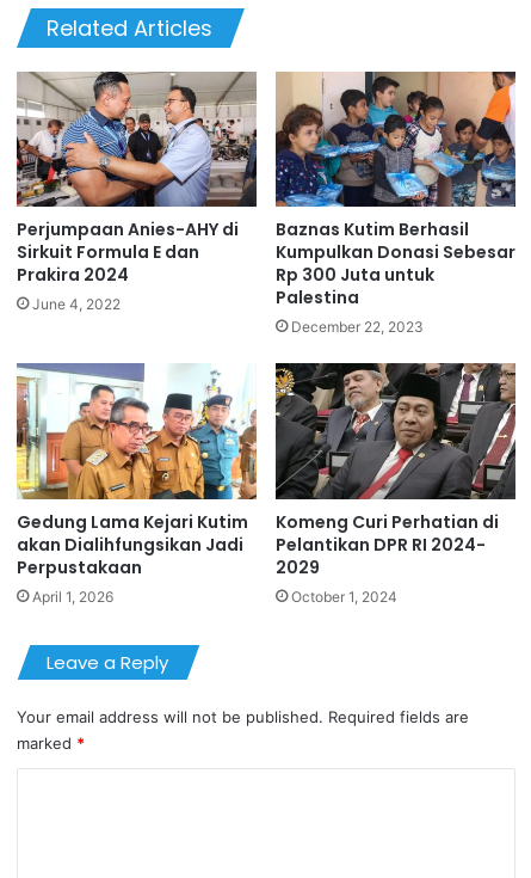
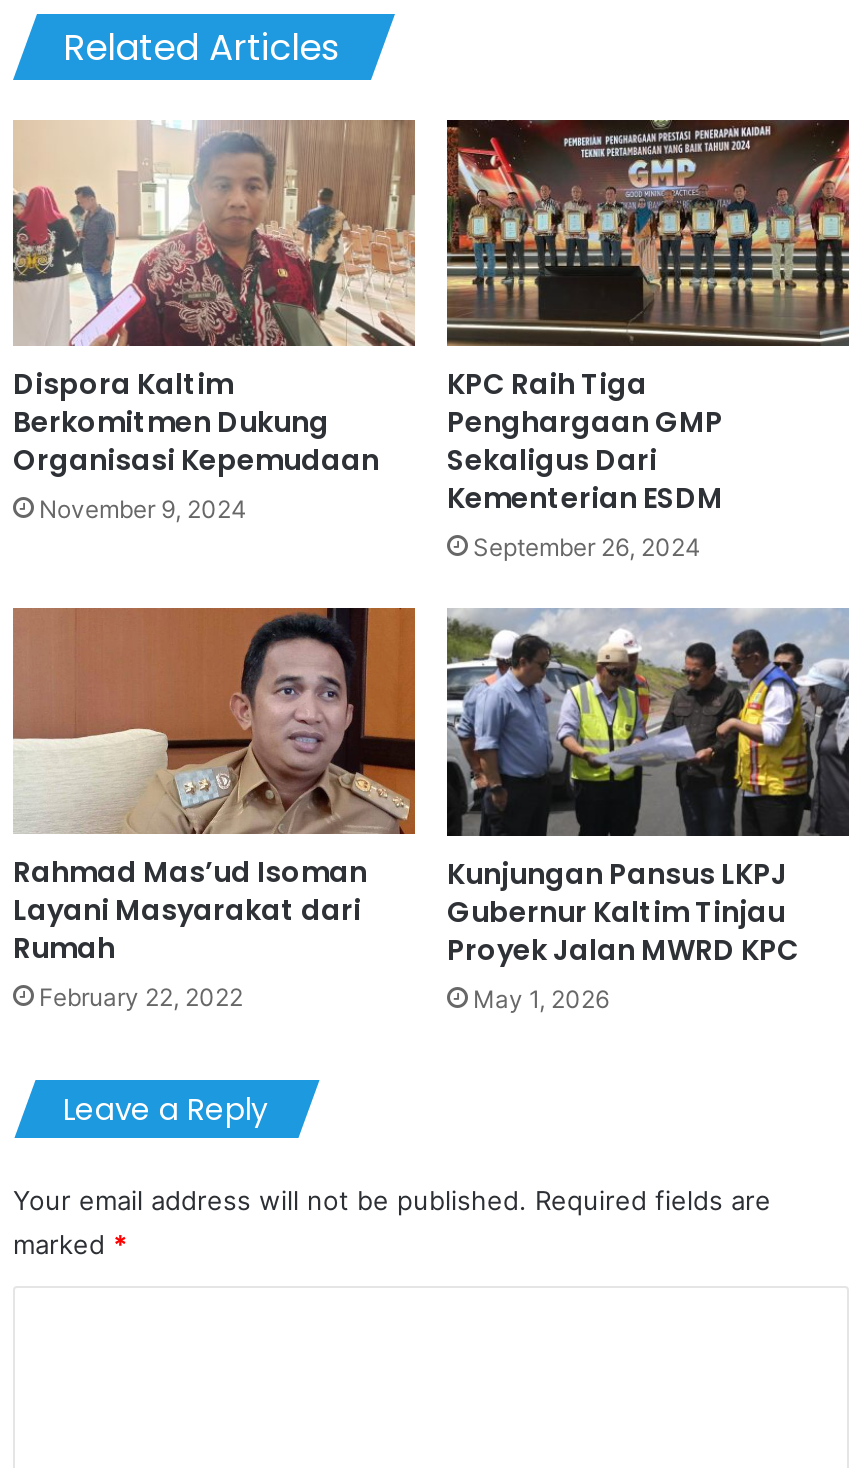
[17,70,258,313] [image] | Perjumpaan Anies-AHY di | Sirkuit Formula E dan | Prakira 2024 | June 4, 2022 -> [13,120,417,524] [image] | Dispora Kaltim | Berkomitmen Dukung | Organisasi Kepemudaan | November 9, 2024
[274,70,517,336] [image] | Baznas Kutim Berhasil | Kumpulkan Donasi Sebesar | Rp 300 Juta untuk | Palestina | December 22, 2023 -> [445,118,851,562] [image] | KPC Raih Tiga | Penghargaan GMP | Sekaligus Dari | Kementerian ESDM | September 26, 2024
[16,362,258,605] [image] | Gedung Lama Kejari Kutim | akan Dialihfungsikan Jadi | Perpustakaan | April 1, 2026 -> [11,606,417,1012] [image] | Rahmad Mas’ud Isoman | Layani Masyarakat dari | Rumah | February 22, 2022
[274,362,517,605] [image] | Komeng Curi Perhatian di | Pelantikan DPR RI 2024- | 2029 | October 1, 2024 -> [445,608,849,1013] [image] | Kunjungan Pansus LKPJ | Gubernur Kaltim Tinjau | Proyek Jalan MWRD KPC | May 1, 2026

